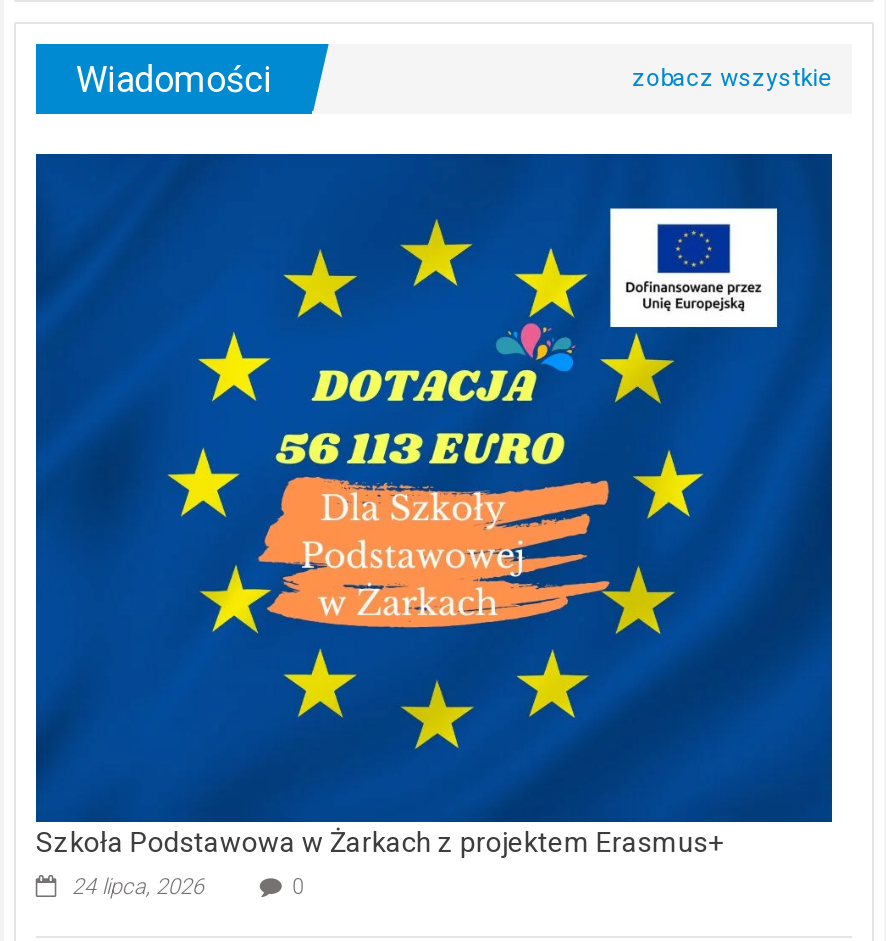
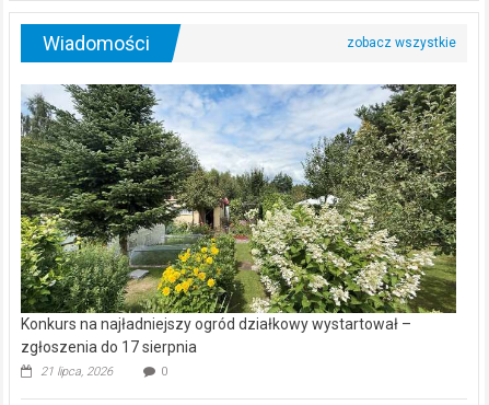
[34,152,834,858] [image] | Szkoła Podstawowa w Żarkach z projektem Erasmus+ -> [20,83,457,356] [image] | Konkurs na najładniejszy ogród działkowy wystartował – | zgłoszenia do 17 sierpnia
[72,874,204,900] 24 lipca, 2026 -> [40,364,113,379] 21 lipca, 2026

